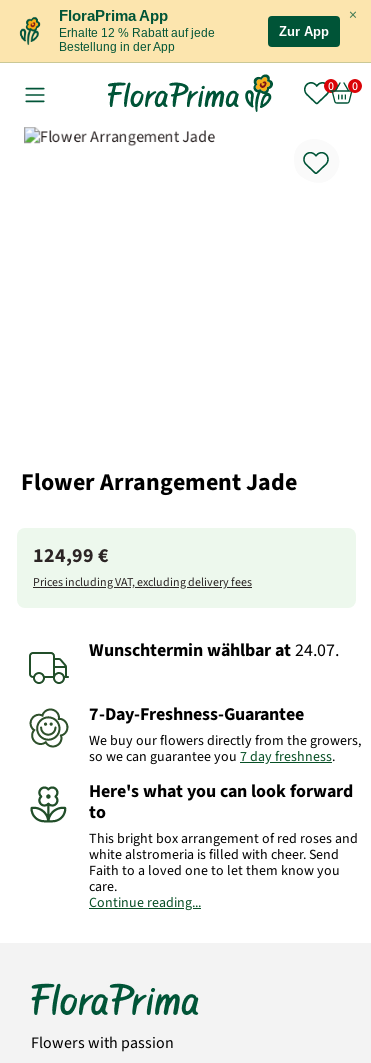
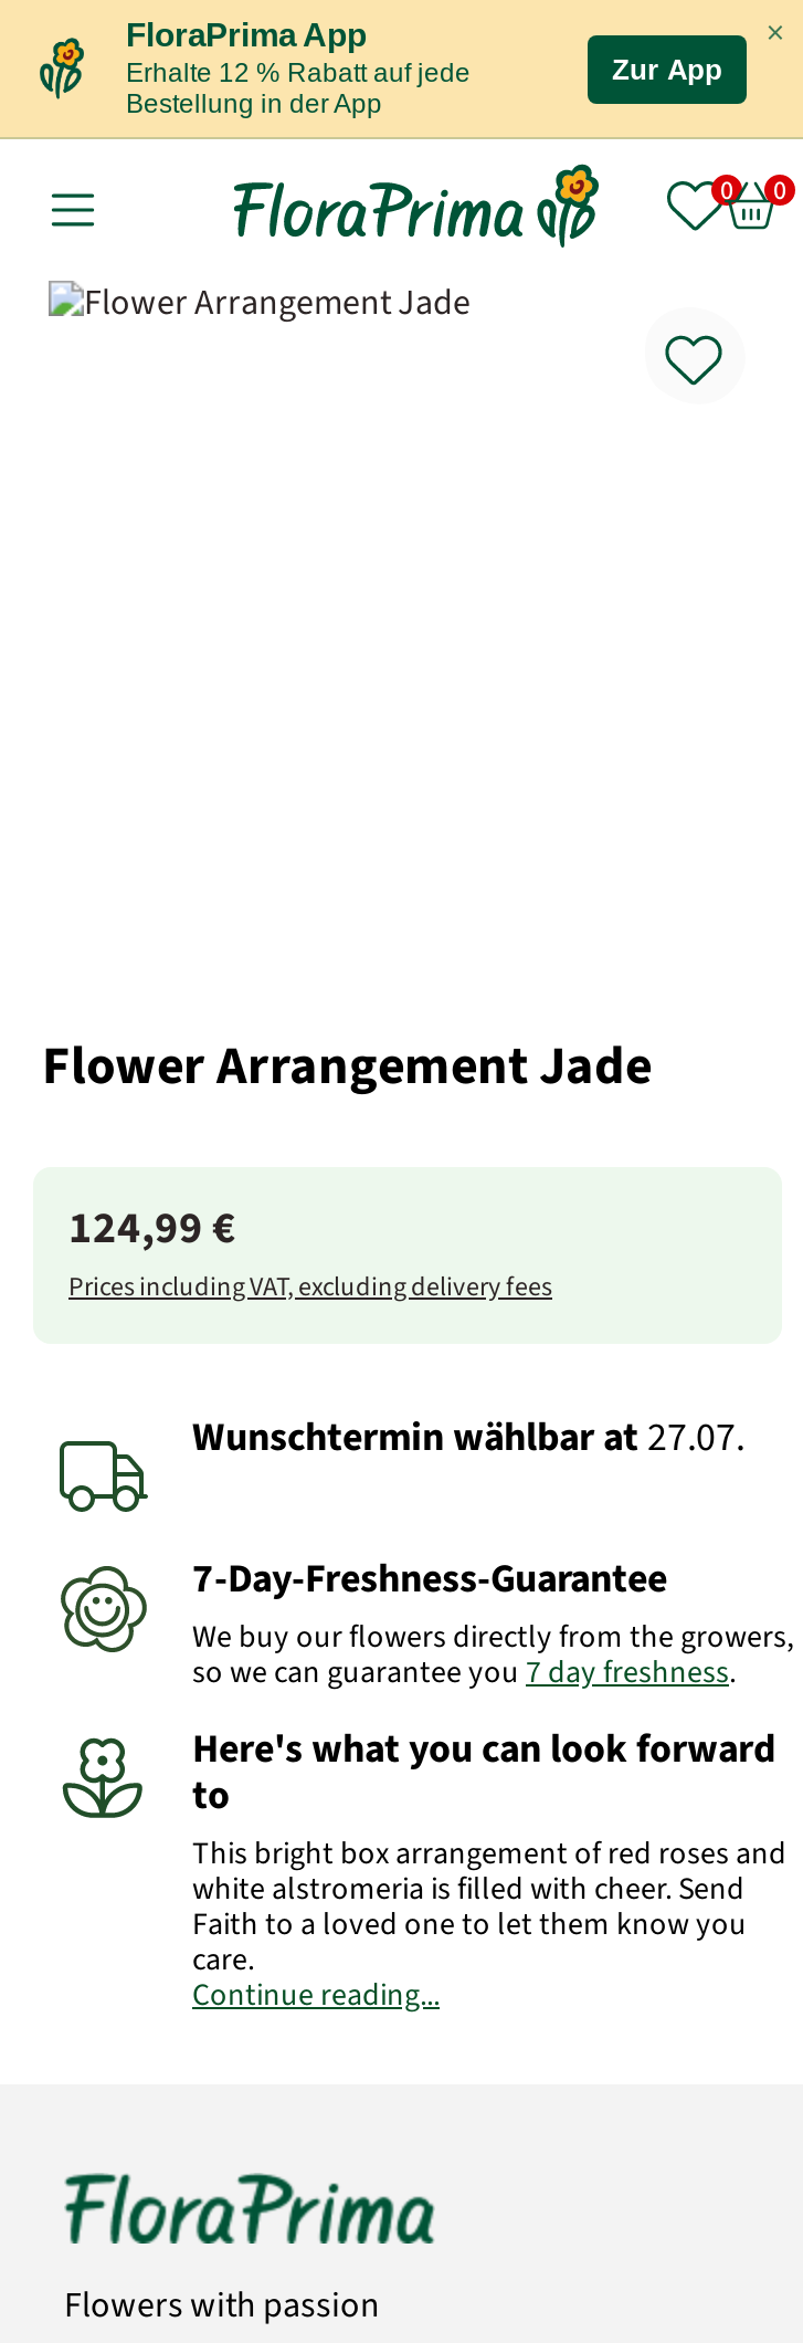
[89,638,339,662] Wunschtermin wählbar at 24.07. -> [192,1410,744,1463] Wunschtermin wählbar at 27.07.

